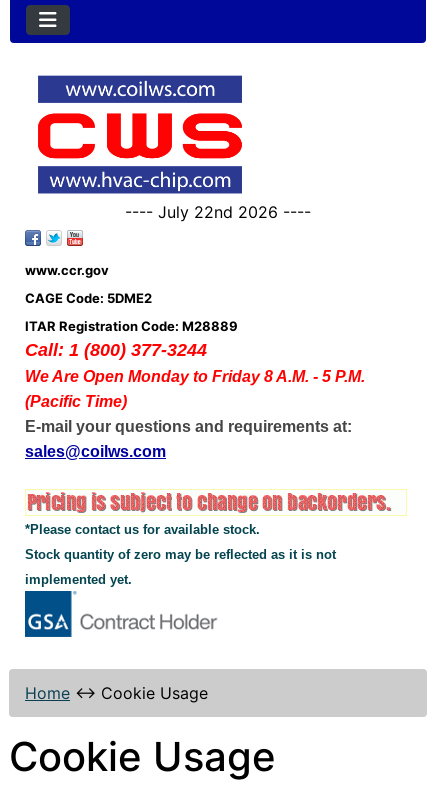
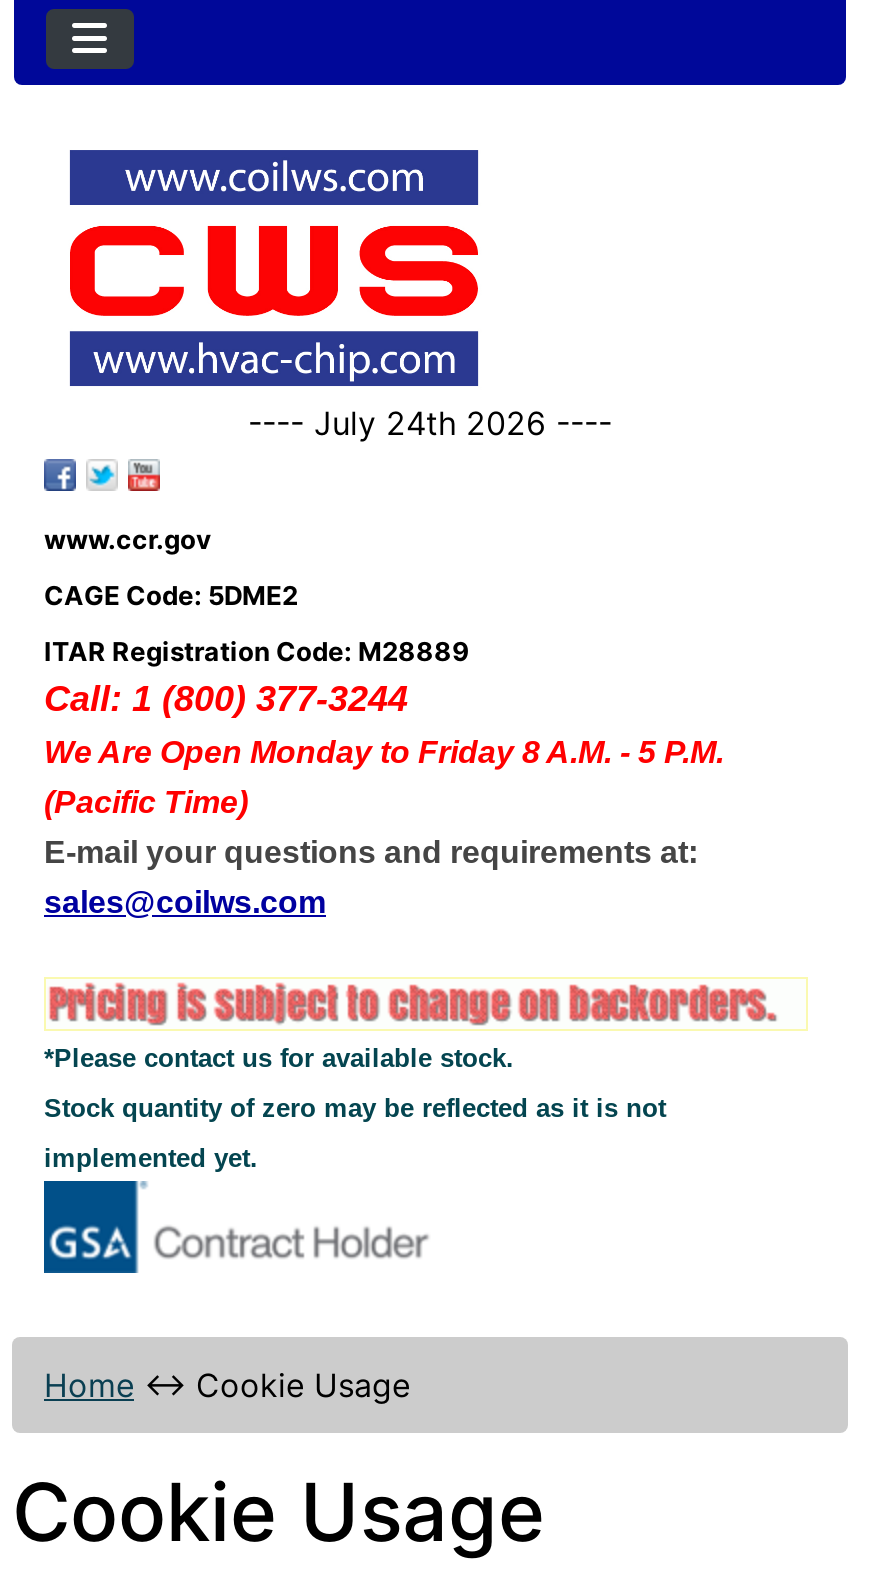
[125,202,311,222] ---- July 22nd 2026 ---- -> [248,404,612,444] ---- July 24th 2026 ----

